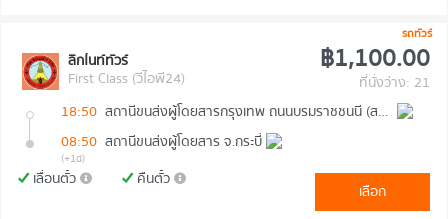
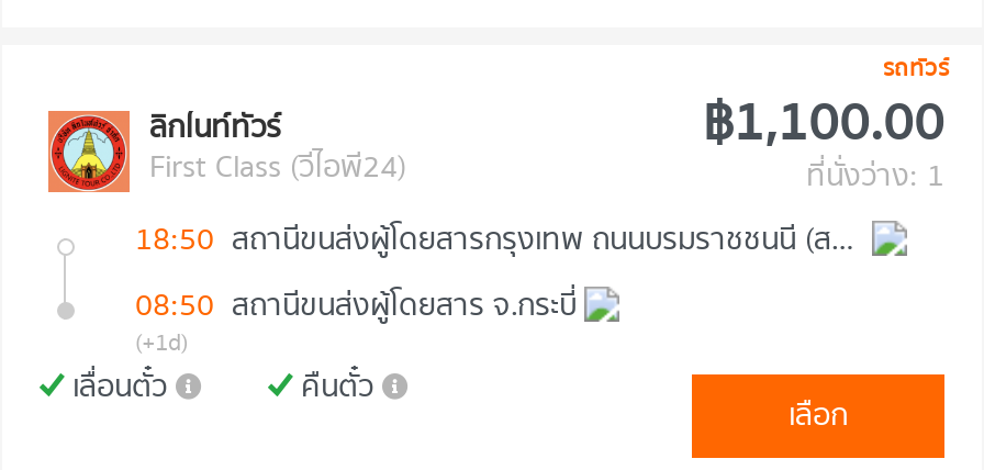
[359,72,430,94] ที่นั่งว่าง: 21 -> [806,153,944,201] ที่นั่งว่าง: 1

